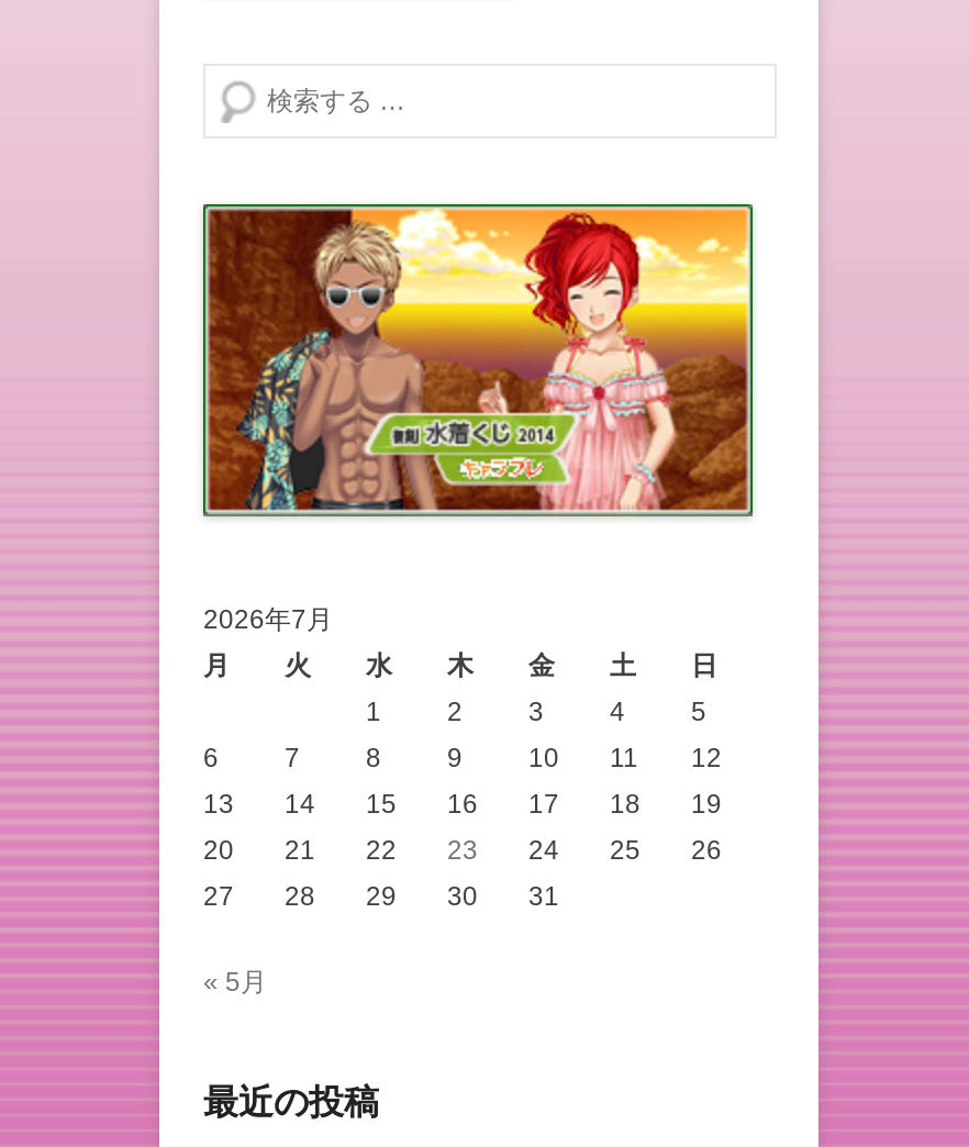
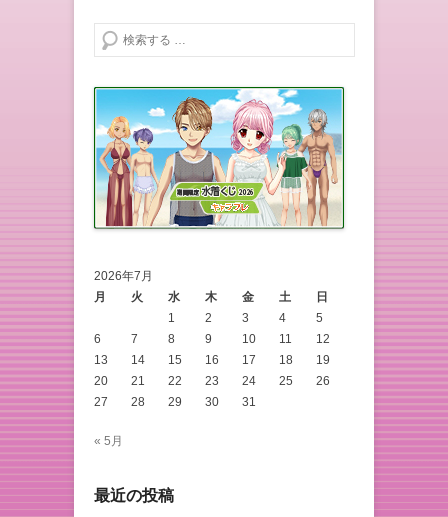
[208,207,750,512] [image] -> [95,88,343,228] [image]

